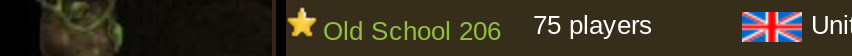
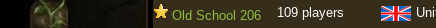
[323,10,653,46] Old School 206 75 players -> [171,5,343,23] Old School 206 109 players

